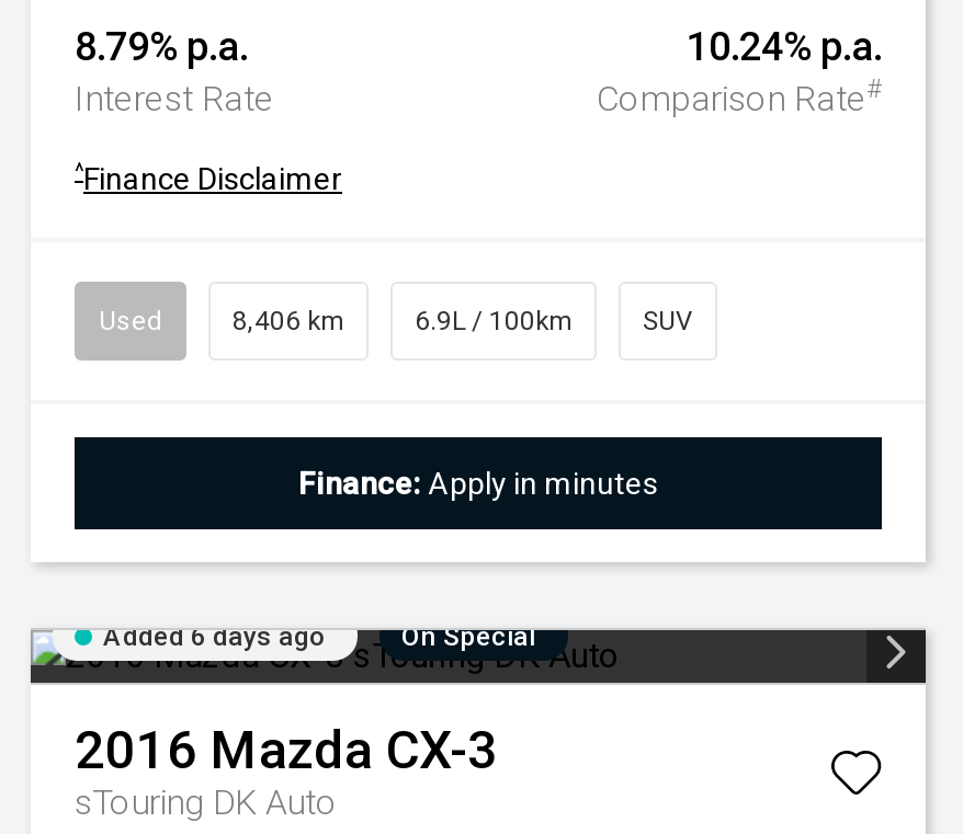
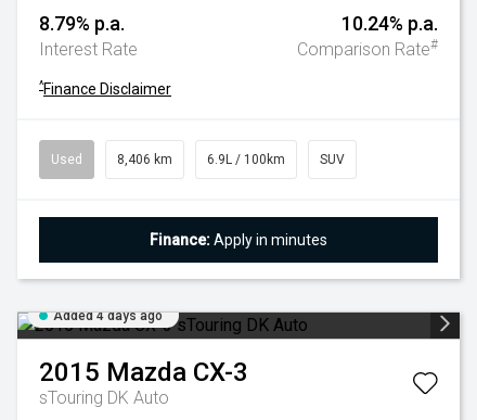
[103,621,535,652] Added 6 days ago | On Special -> [53,308,163,323] Added 4 days ago
[75,720,498,781] 2016 Mazda CX-3 -> [39,357,248,387] 2015 Mazda CX-3

